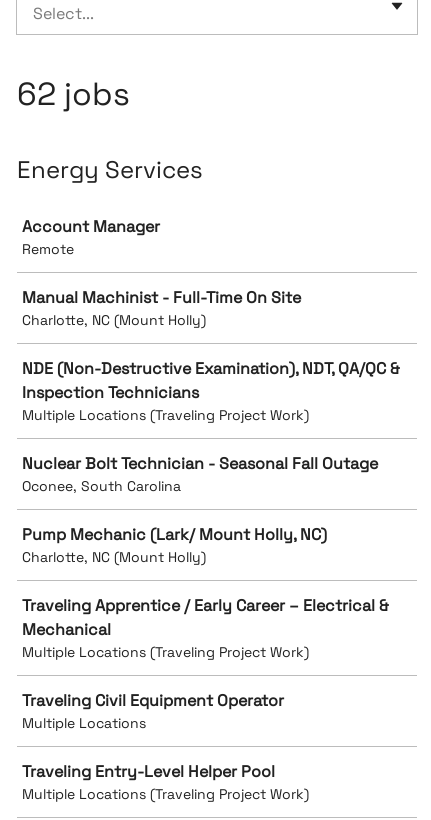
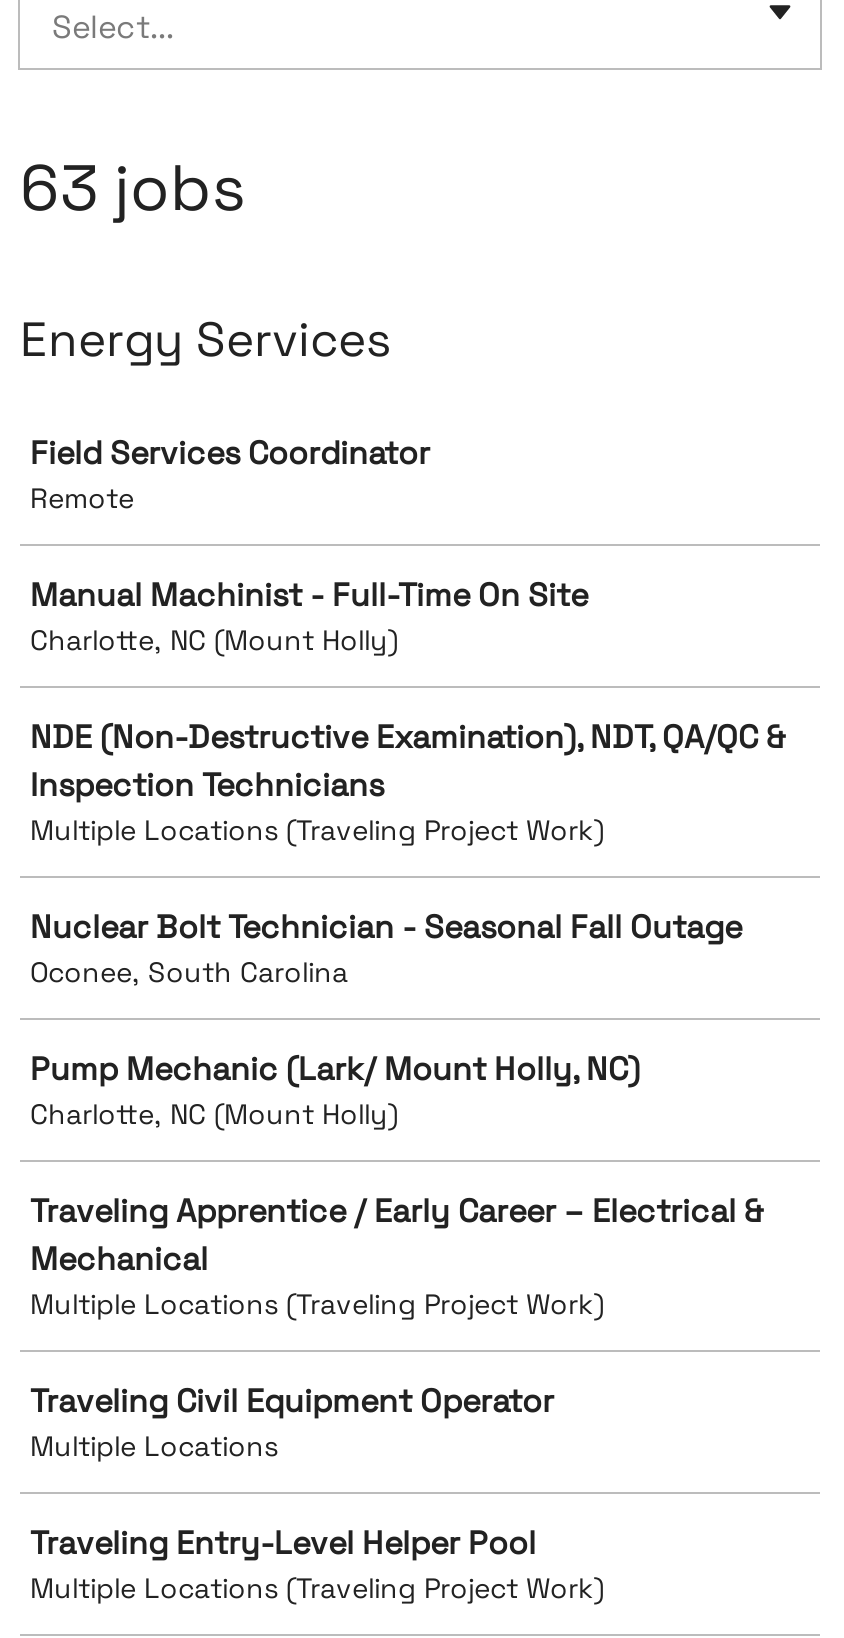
[17,74,130,114] 62 jobs -> [20,148,246,228] 63 jobs
[22,216,160,237] Account Manager -> [30,432,430,474] Field Services Coordinator

